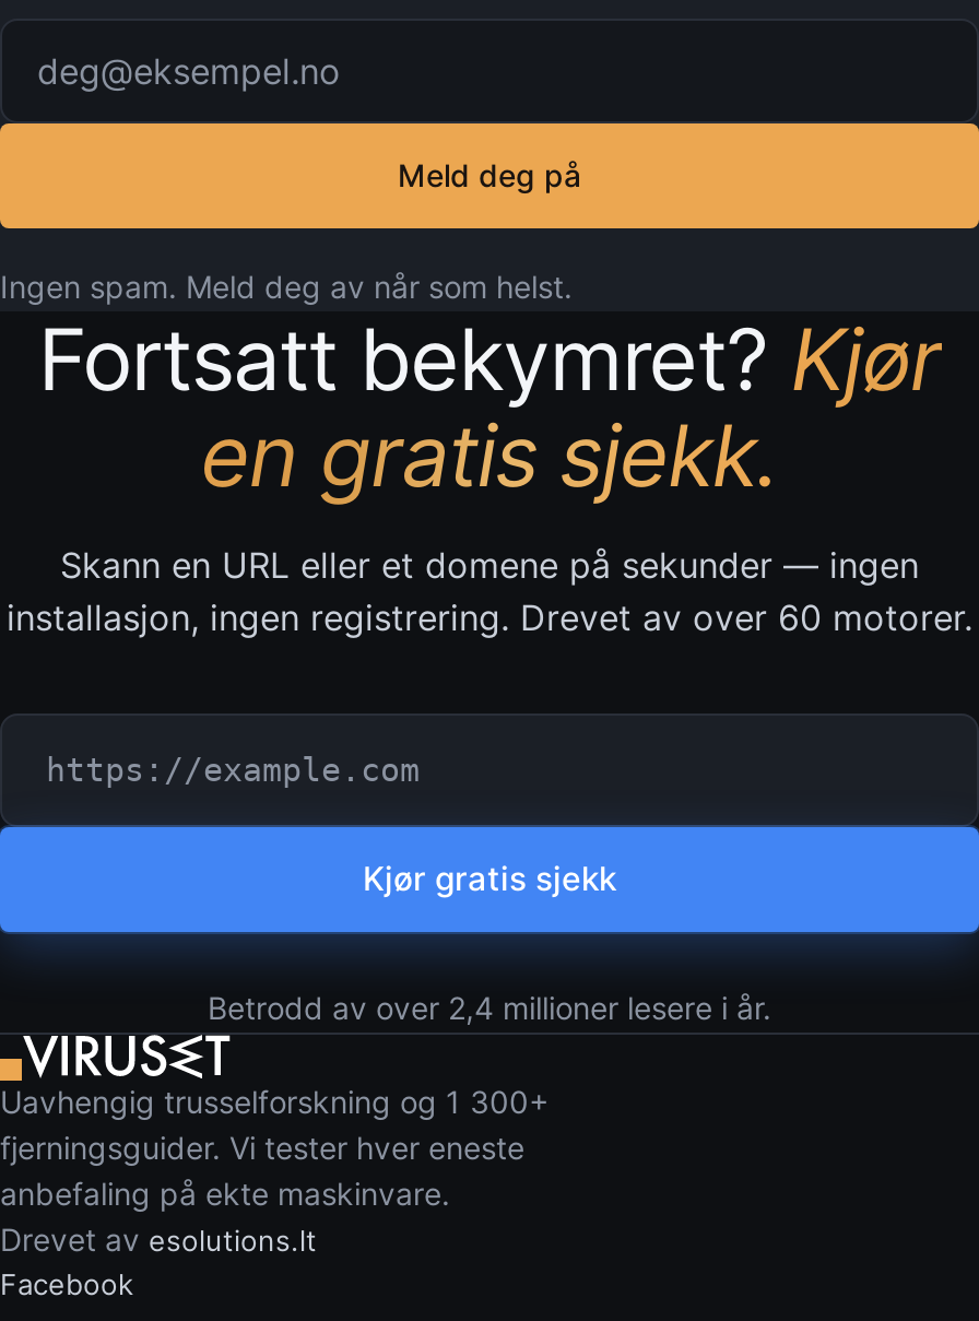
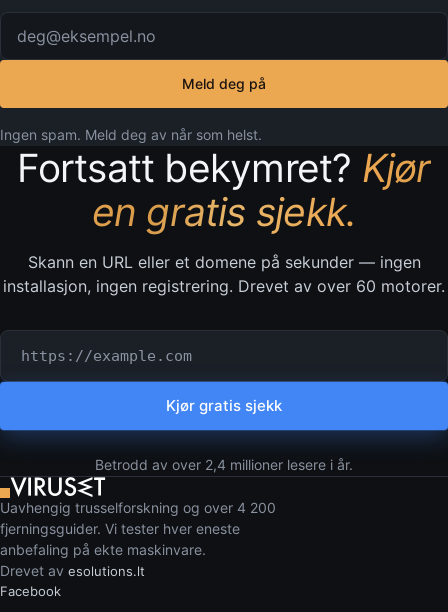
[0,1083,549,1120] Uavhengig trusselforskning og 1 300+ -> [0,499,276,516] Uavhengig trusselforskning og over 4 200

